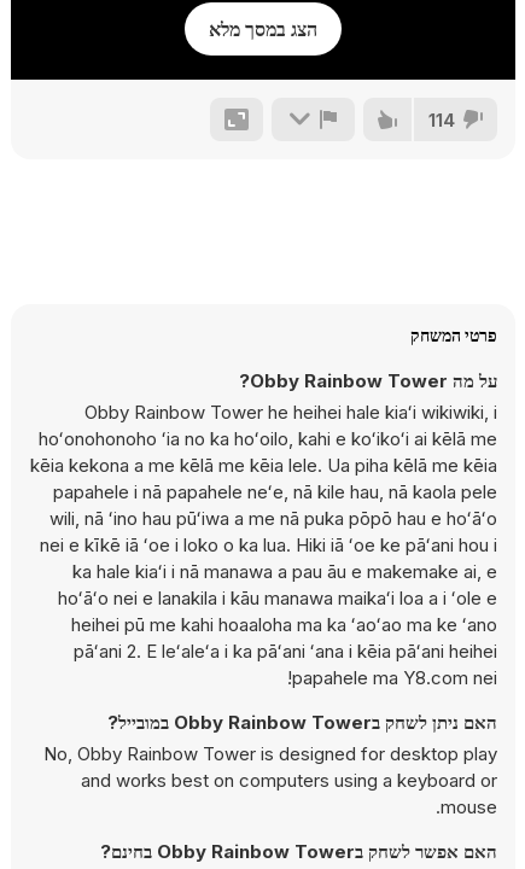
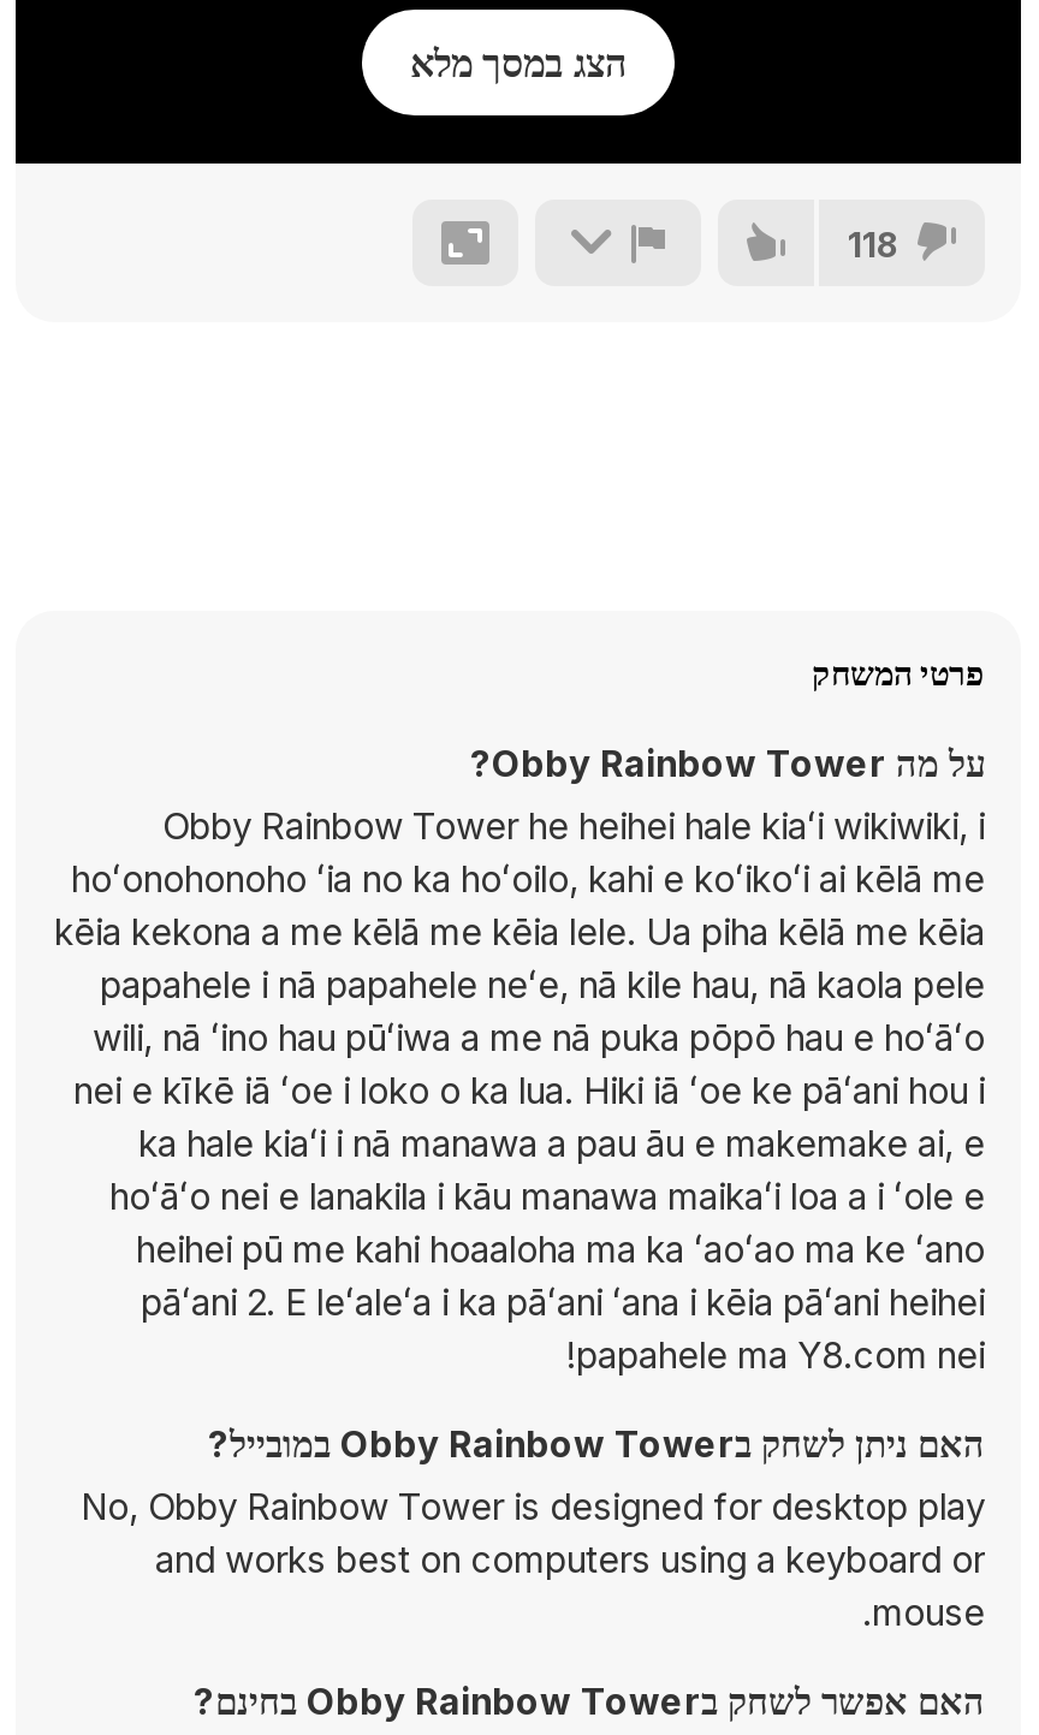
[428,110,455,130] 114 -> [848,224,901,265] 118

